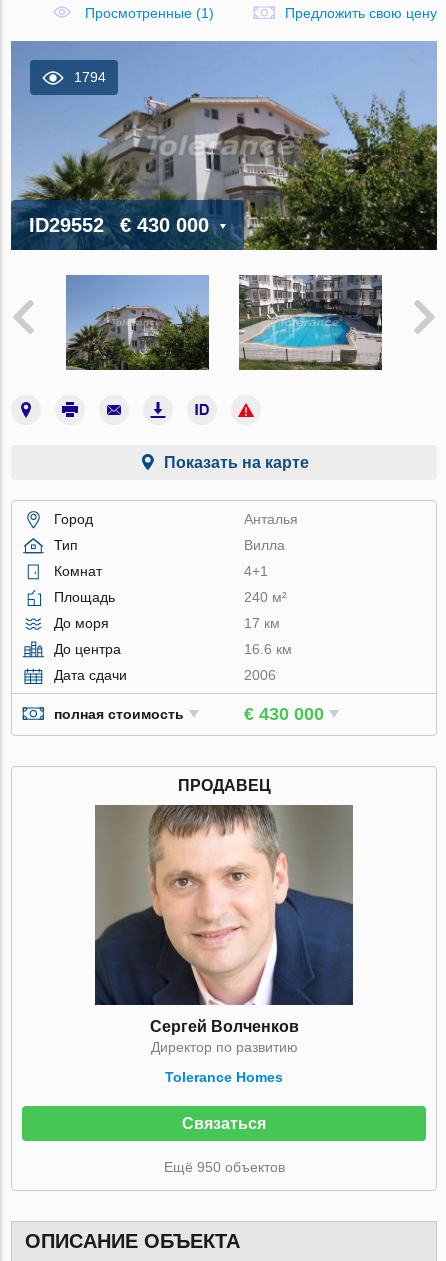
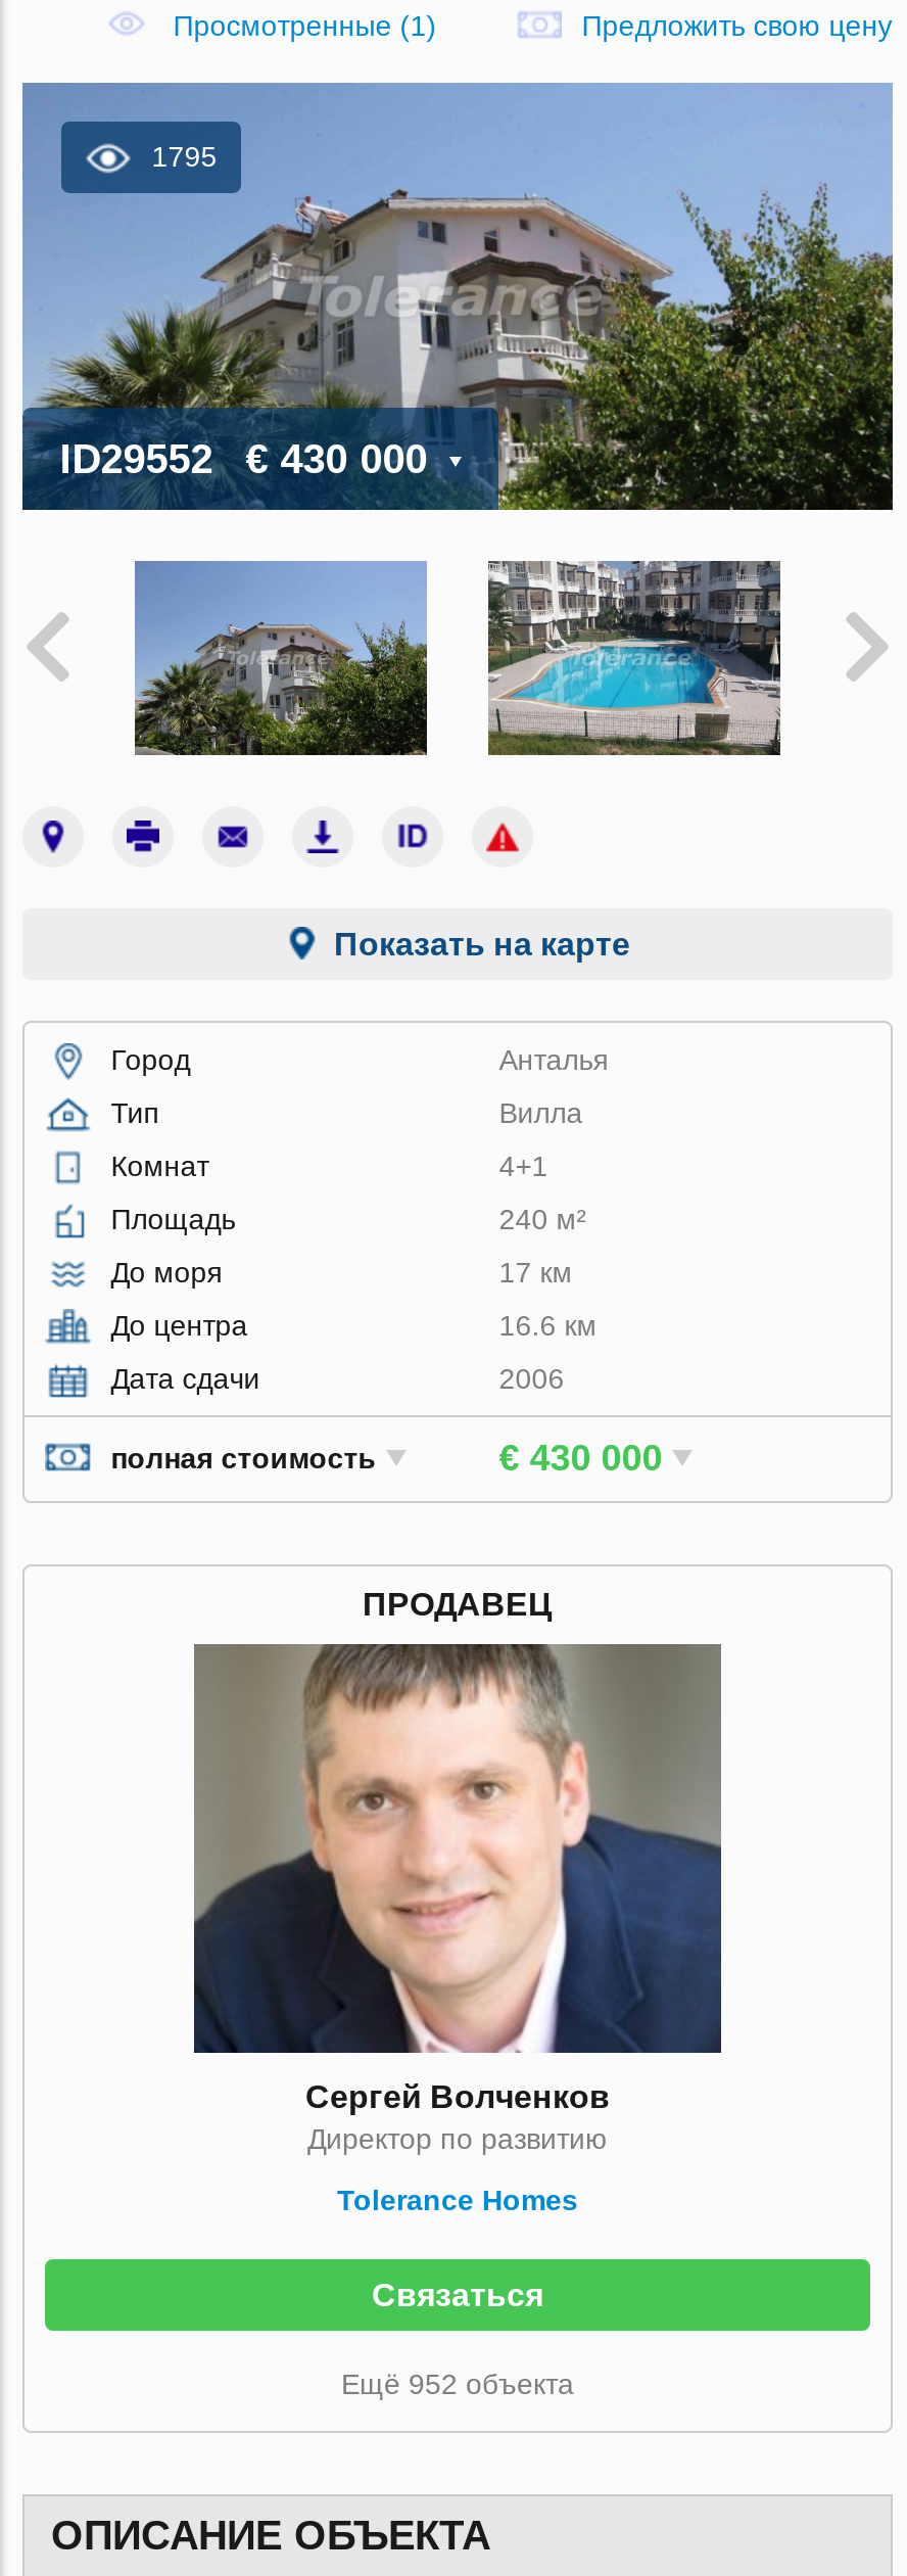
[74,69,106,85] 1794 -> [152,140,217,173] 1795
[163,1159,284,1175] Ещё 950 объектов -> [341,2367,574,2400] Ещё 952 объекта

